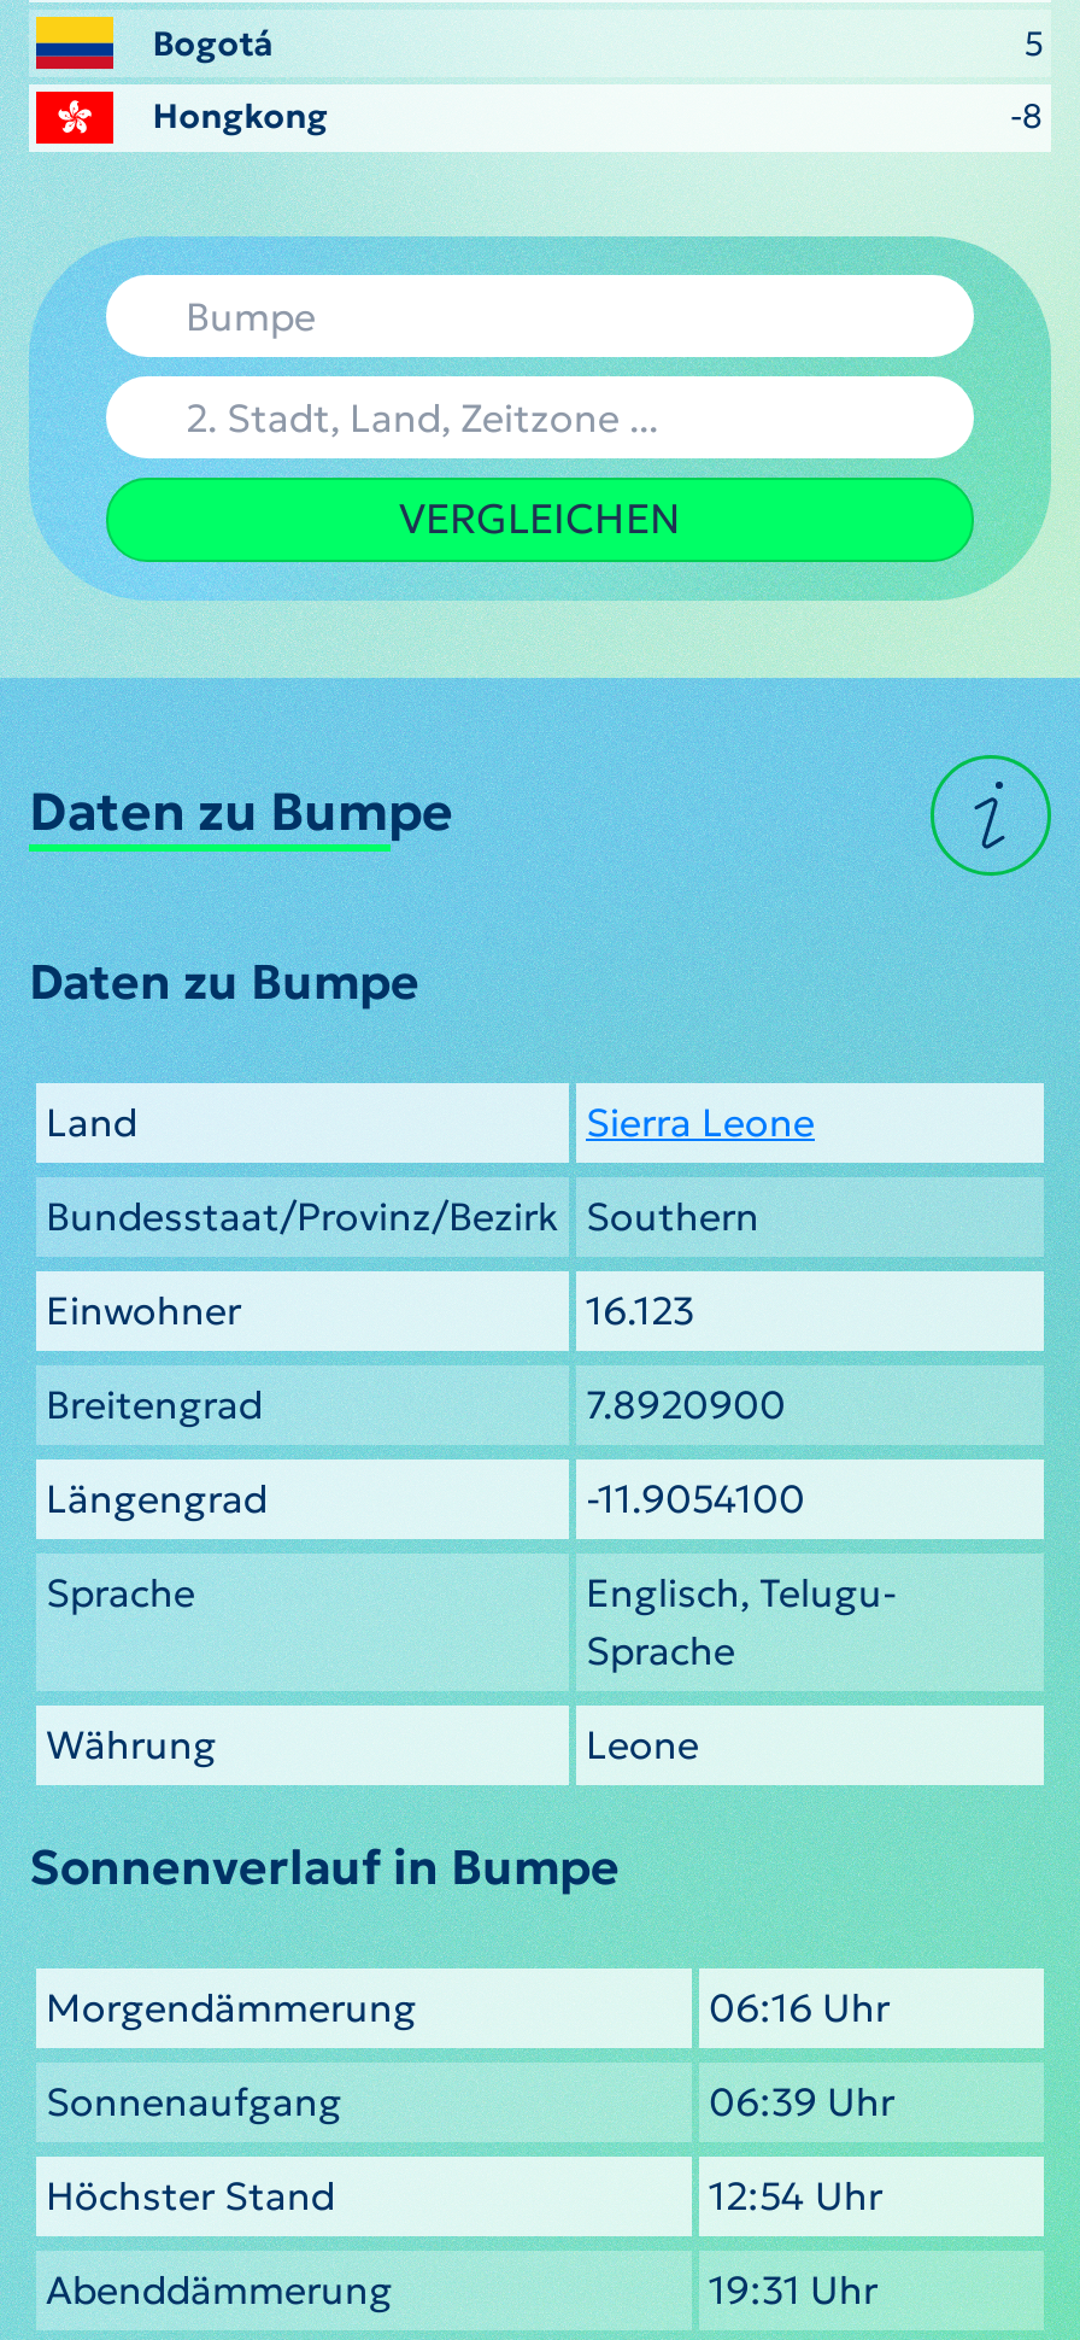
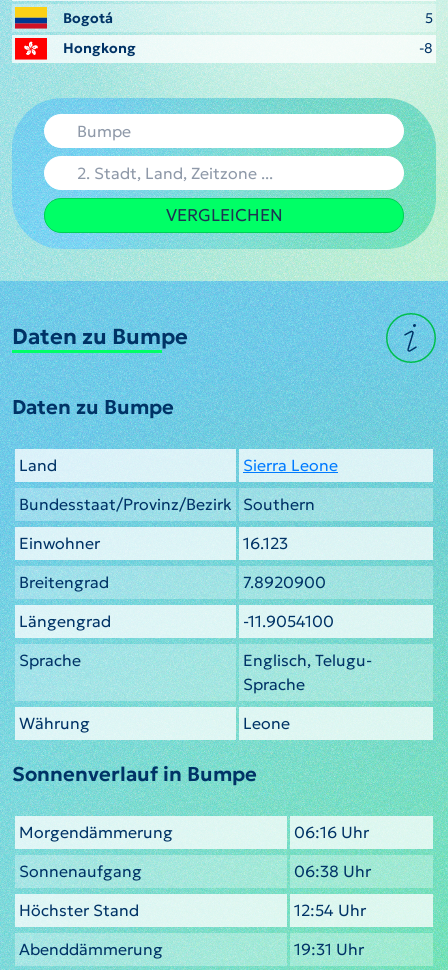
[709,2077,894,2125] 06:39 Uhr -> [294,861,371,881] 06:38 Uhr

